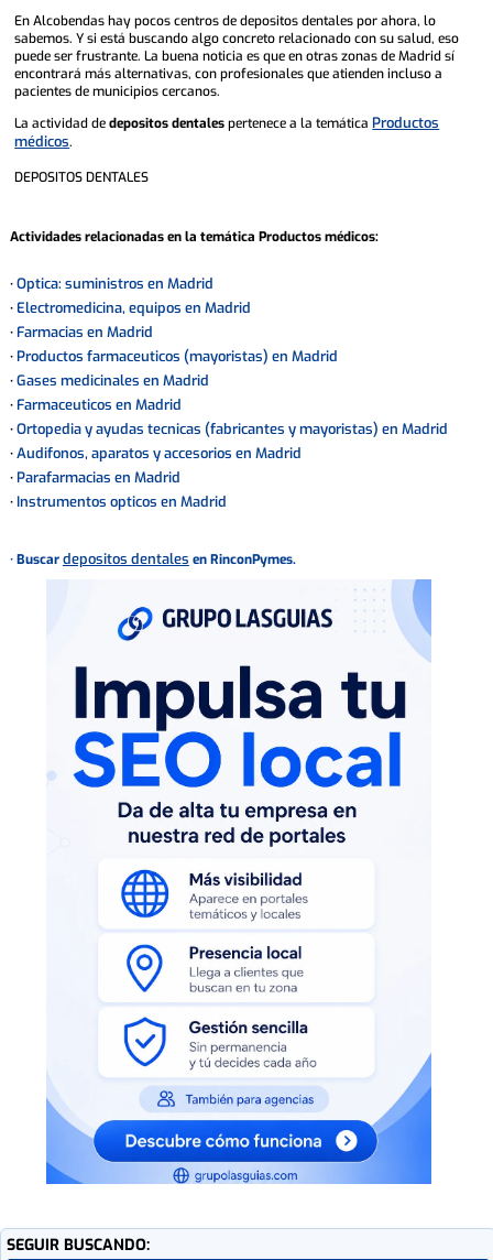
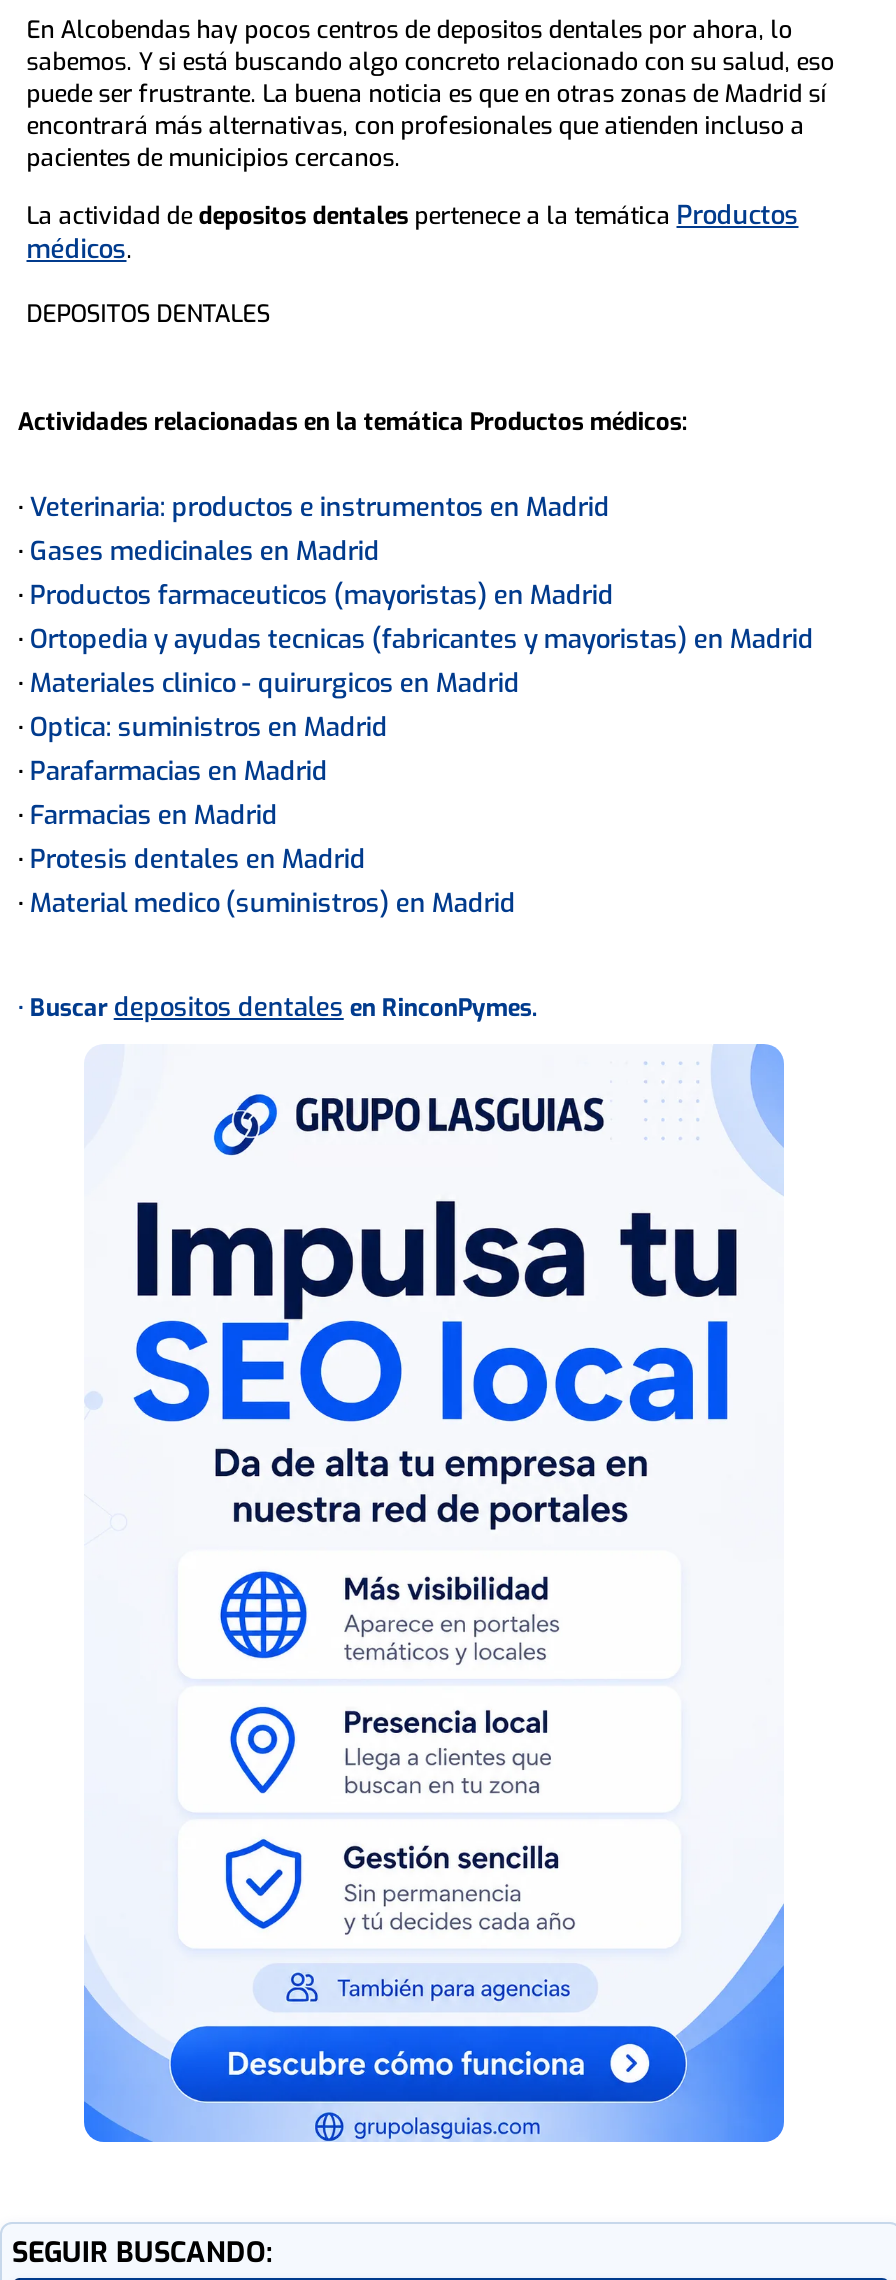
none -> [18,490,610,700] · Veterinaria: productos e instrumentos en Madrid | · Materiales clinico - quirurgicos en Madrid
moved [10,274,213,293] -> [18,710,388,744]: · Optica: suministros en Madrid
[10,299,251,317] · Electromedicina, equipos en Madrid -> none
moved [10,323,153,342] -> [18,798,278,832]: · Farmacias en Madrid
moved [10,347,338,390] -> [18,534,614,612]: · Productos farmaceuticos (mayoristas) en Madrid | · Gases medicinales en Madrid
[10,396,301,511] · Farmaceuticos en Madrid | · Audifonos, aparatos y accesorios en Madrid | · Instrumentos opticos en Madrid -> [18,842,516,920] · Protesis dentales en Madrid | · Material medico (suministros) en Madrid
moved [10,420,448,438] -> [18,622,814,656]: · Ortopedia y ayudas tecnicas (fabricantes y mayoristas) en Madrid
moved [10,468,180,487] -> [18,754,328,788]: · Parafarmacias en Madrid

